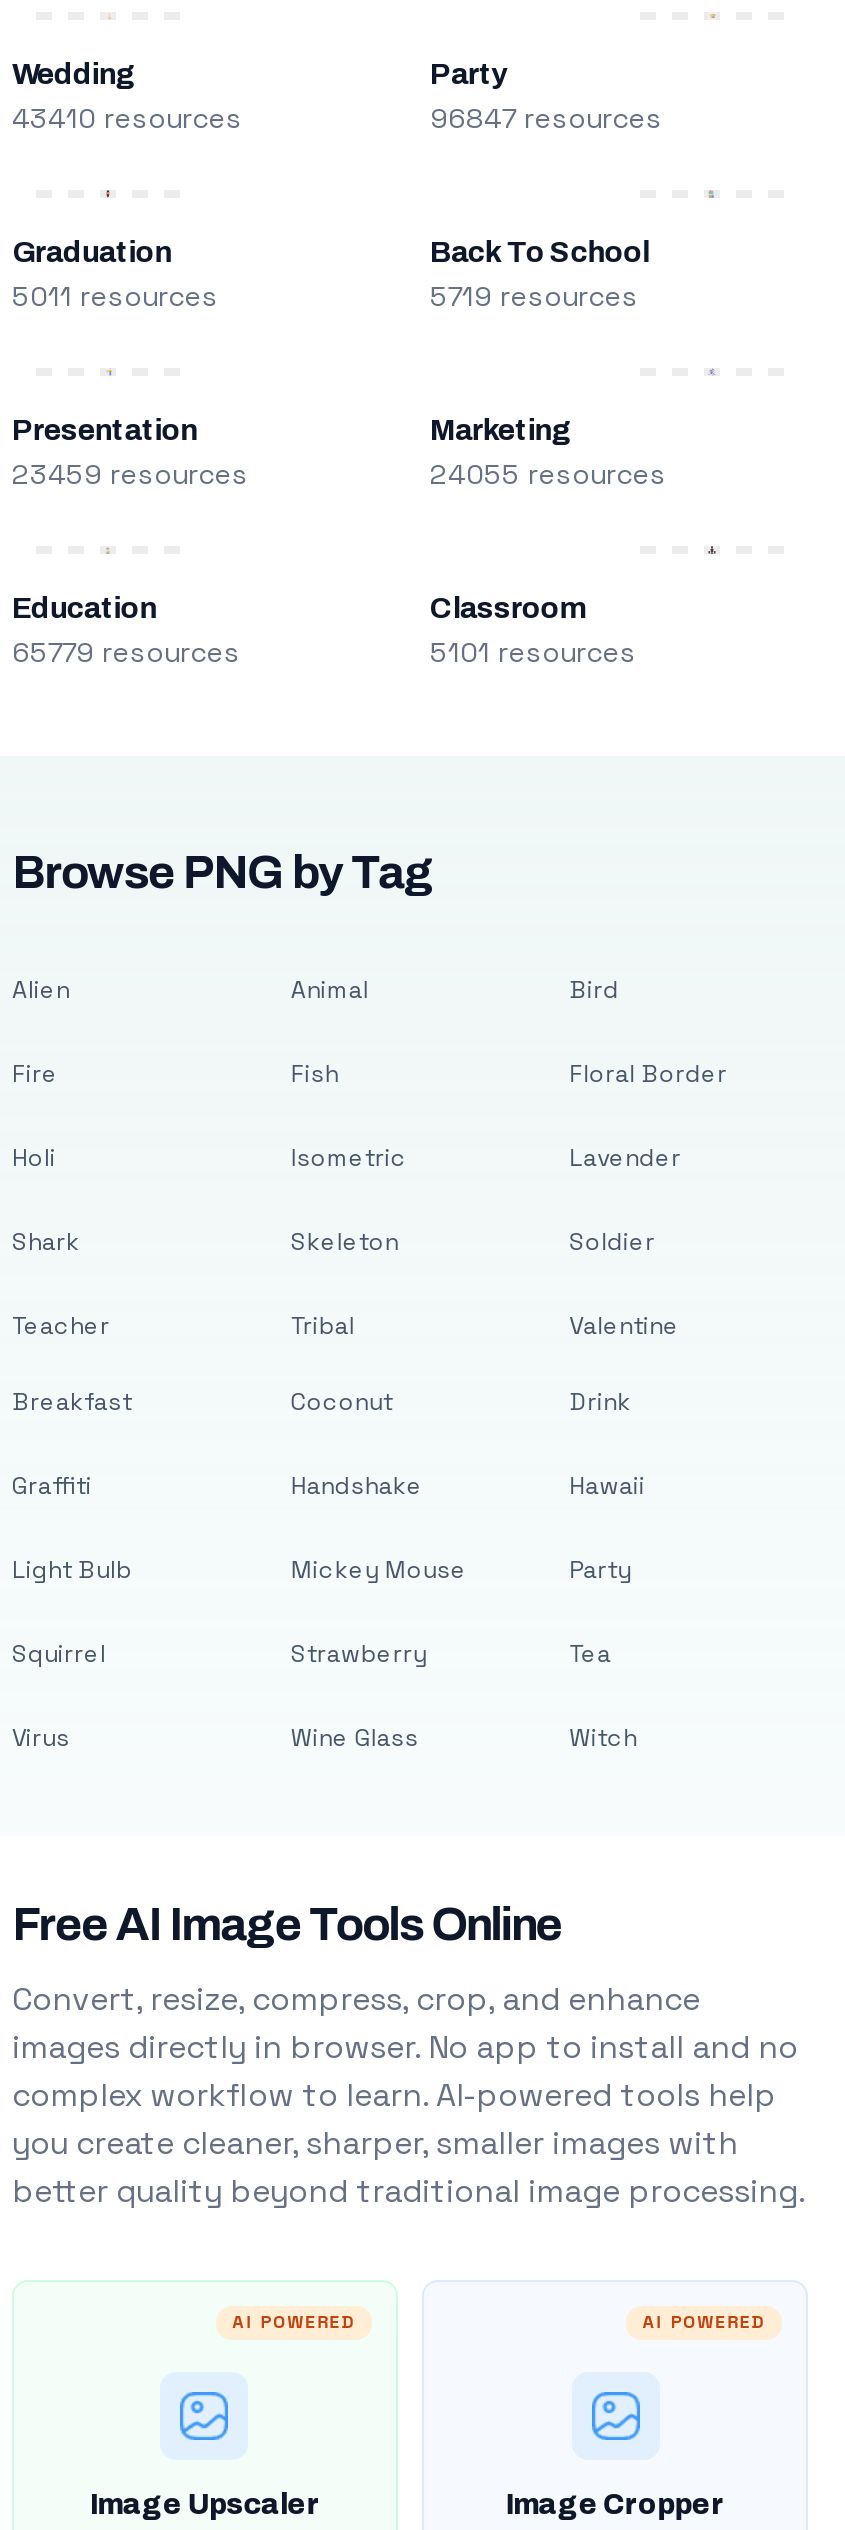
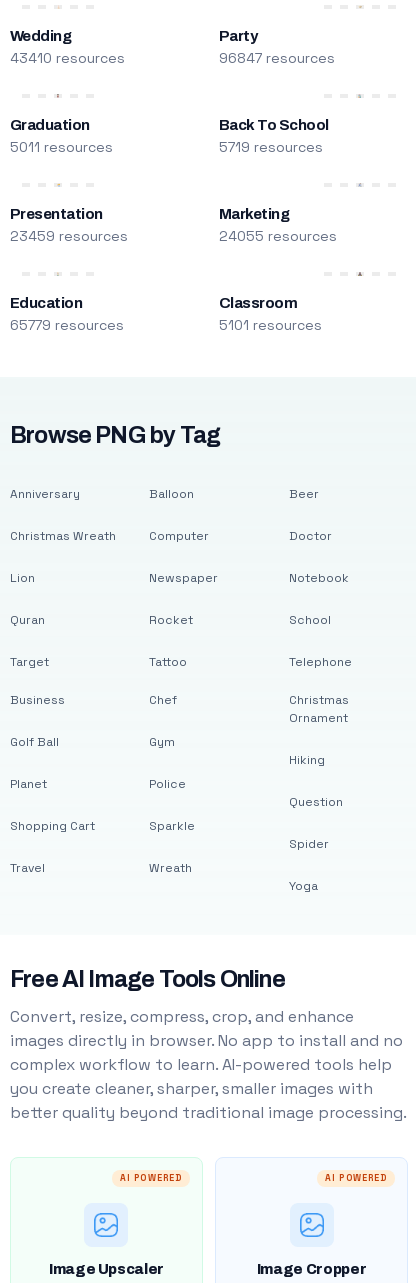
[12,974,70,1006] Alien -> [10,486,80,502] Anniversary
[291,974,369,1006] Animal -> [149,486,194,502] Balloon
[569,974,619,1006] Bird -> [289,486,319,502] Beer
[12,1058,58,1090] Fire -> [10,528,116,544] Christmas Wreath
[291,1058,339,1090] Fish -> [149,528,209,544] Computer
[569,1058,727,1090] Floral Border -> [289,528,332,544] Doctor
[12,1142,56,1174] Holi -> [10,570,35,586] Lion
[291,1142,407,1174] Isometric -> [149,570,218,586] Newspaper
[569,1142,681,1174] Lavender -> [289,570,349,586] Notebook
[12,1226,80,1258] Shark -> [10,612,45,628] Quran
[291,1226,399,1258] Skeleton -> [149,612,193,628] Rocket
[569,1226,655,1258] Soldier -> [289,612,331,628] School
[12,1310,110,1342] Teacher -> [10,654,49,670] Target
[291,1310,355,1342] Tribal -> [149,654,187,670] Tattoo
[569,1310,679,1342] Valentine -> [289,654,352,670] Telephone
[12,1386,132,1418] Breakfast -> [10,692,65,708] Business
[291,1386,393,1418] Coconut -> [149,692,177,708] Chef
[569,1386,631,1418] Drink -> [289,692,349,726] Christmas | Ornament
[12,1470,92,1502] Graffiti -> [10,734,59,750] Golf Ball
[291,1470,423,1502] Handshake -> [149,734,175,750] Gym
[569,1470,645,1502] Hawaii -> [289,752,325,768] Hiking
[12,1554,132,1586] Light Bulb -> [10,776,47,792] Planet
[291,1554,467,1586] Mickey Mouse -> [149,776,186,792] Police
[569,1554,631,1586] Party -> [289,794,343,810] Question
[12,1638,106,1670] Squirrel -> [10,818,95,834] Shopping Cart
[291,1638,427,1670] Strawberry -> [149,818,195,834] Sparkle
[569,1638,611,1670] Tea -> [289,836,329,852] Spider
[12,1722,70,1754] Virus -> [10,860,45,876] Travel
[291,1722,419,1754] Wine Glass -> [149,860,192,876] Wreath
[569,1722,637,1754] Witch -> [289,878,318,894] Yoga

